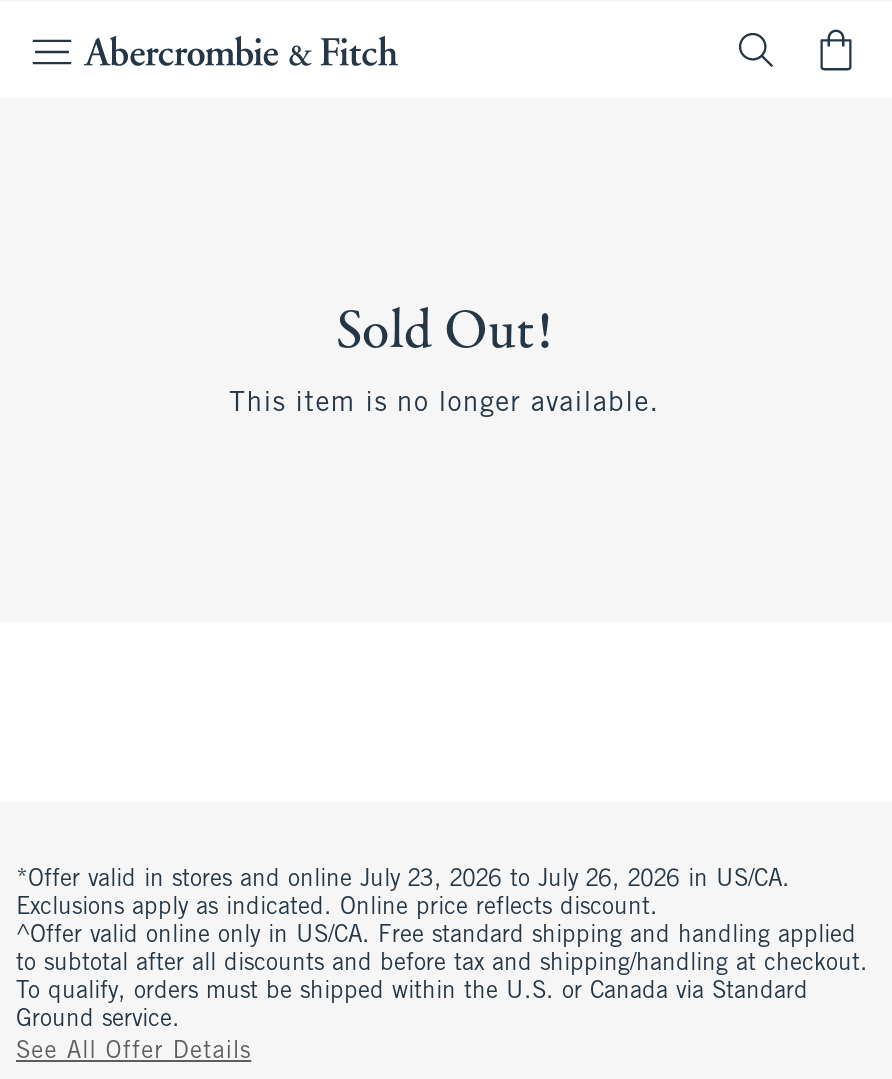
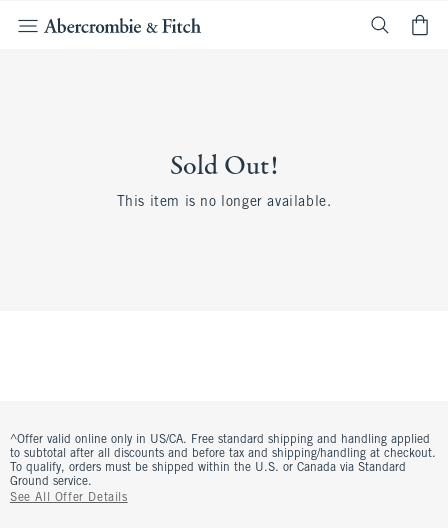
[16,868,790,920] *Offer valid in stores and online July 23, 2026 to July 26, 2026 in US/CA. | Exclusions apply as indicated. Online price reflects discount. -> none

